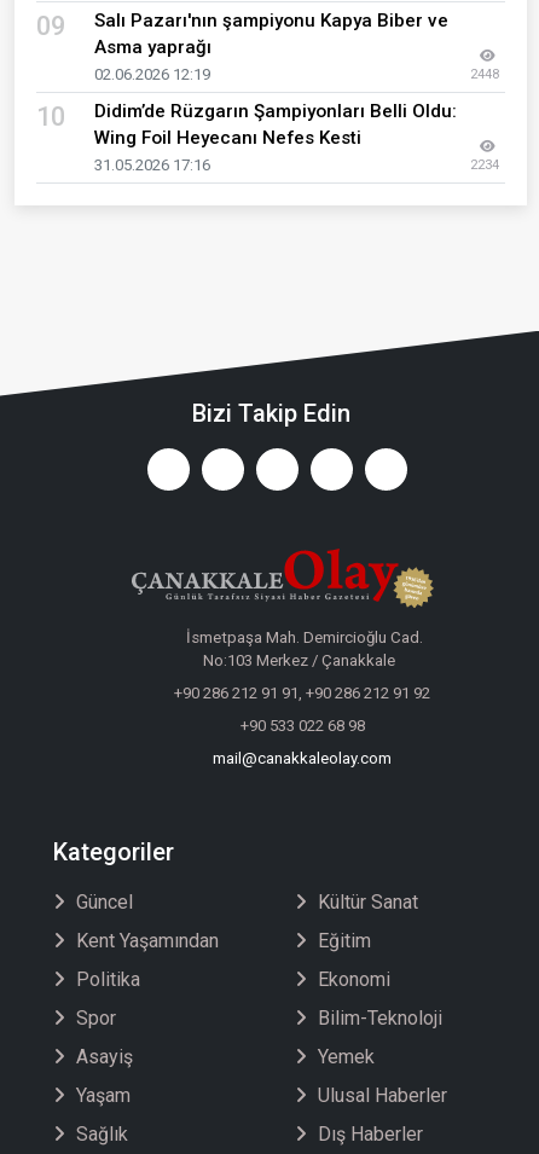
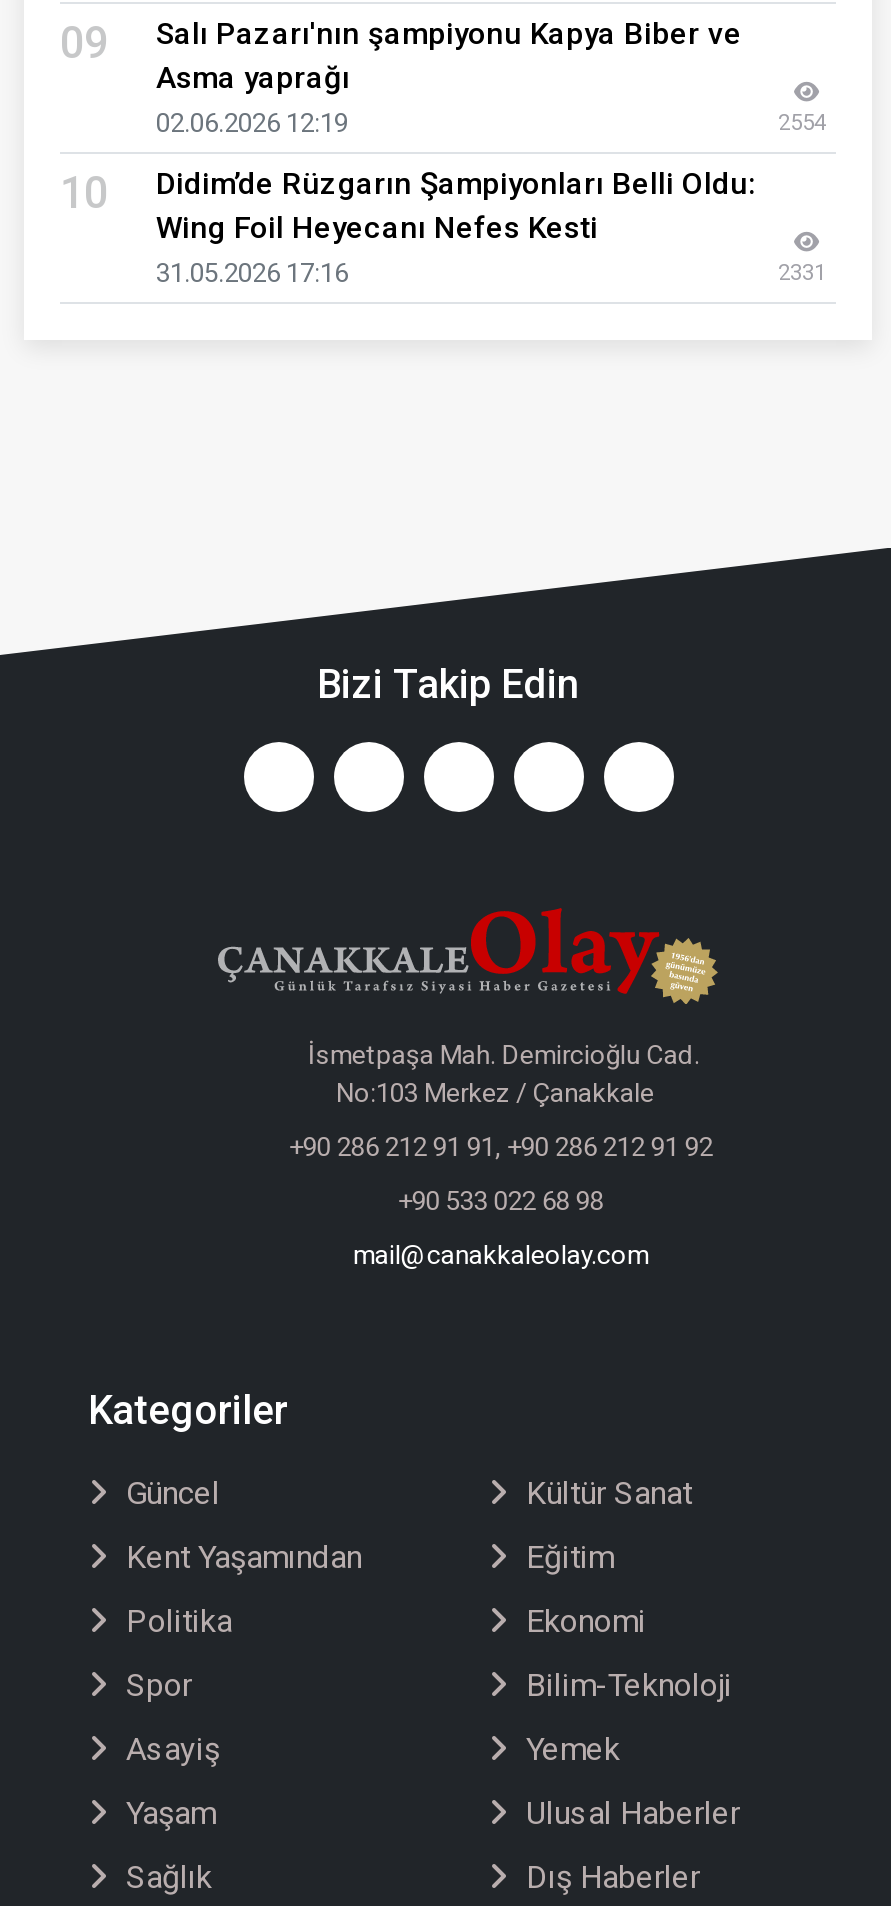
[470,66,499,82] 2448 -> [778,109,826,135] 2554
[470,156,499,172] 2234 -> [778,259,826,285] 2331

